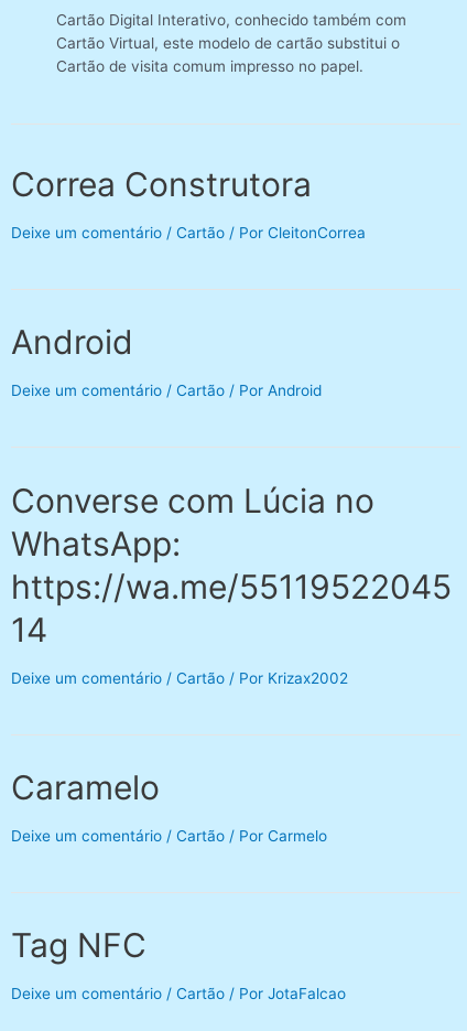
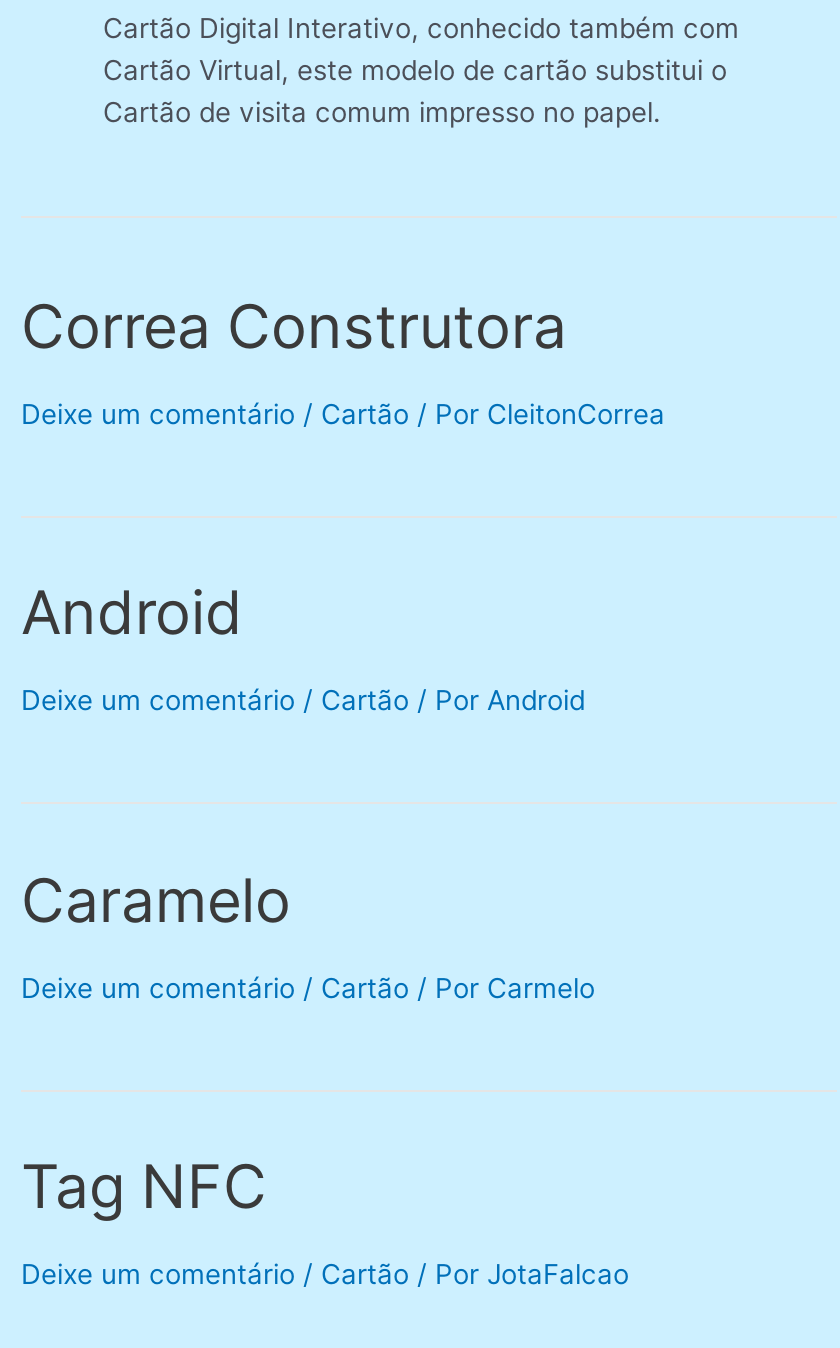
[11,480,452,686] Converse com Lúcia no | WhatsApp: | https://wa.me/55119522045 | 14 | Deixe um comentário / Cartão / Por Krizax2002 -> none

